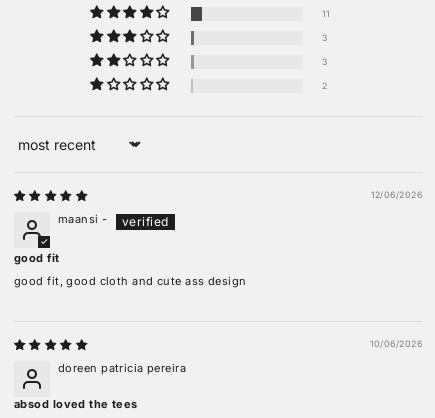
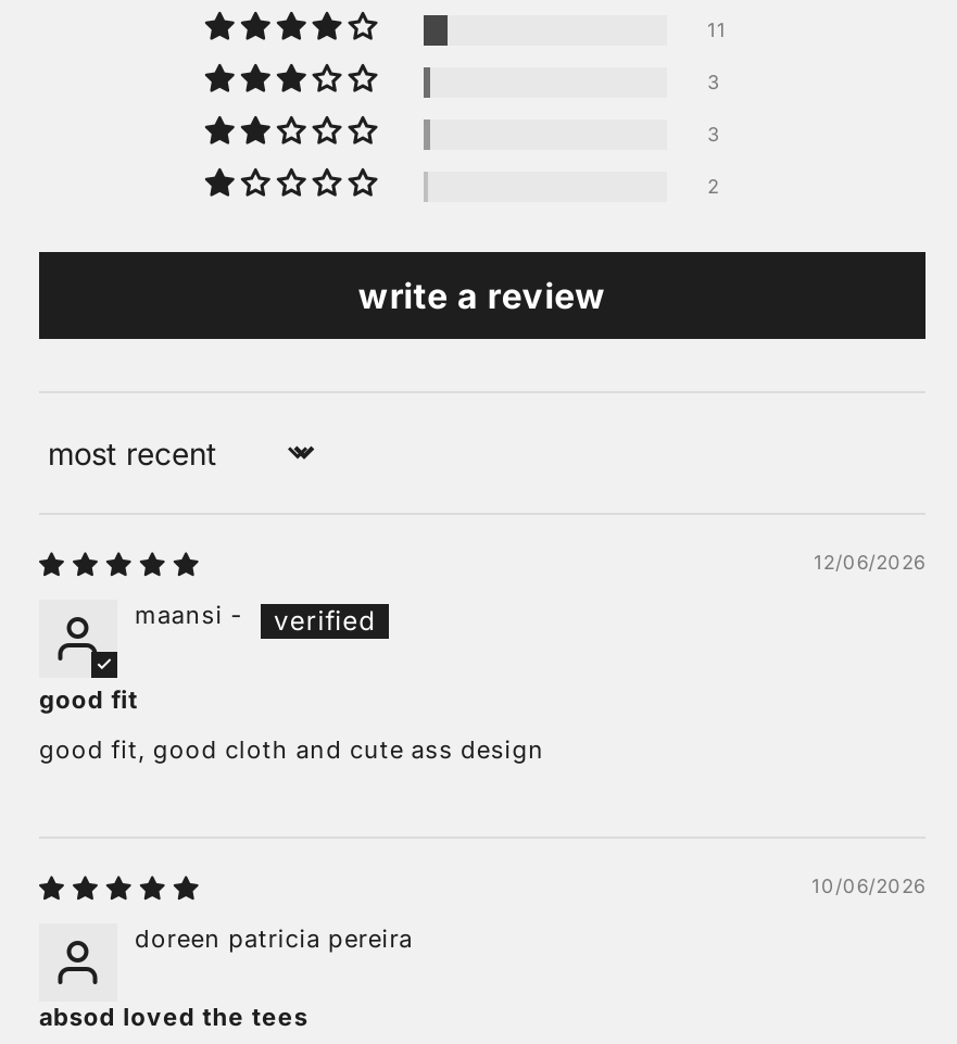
none -> [358,275,606,318] write a review

